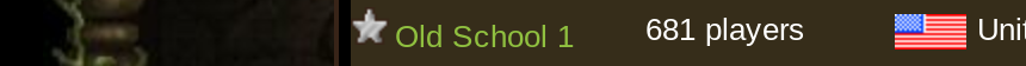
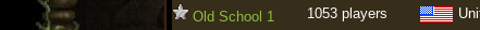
[395,12,805,54] Old School 1 681 players -> [192,5,387,25] Old School 1 1053 players

